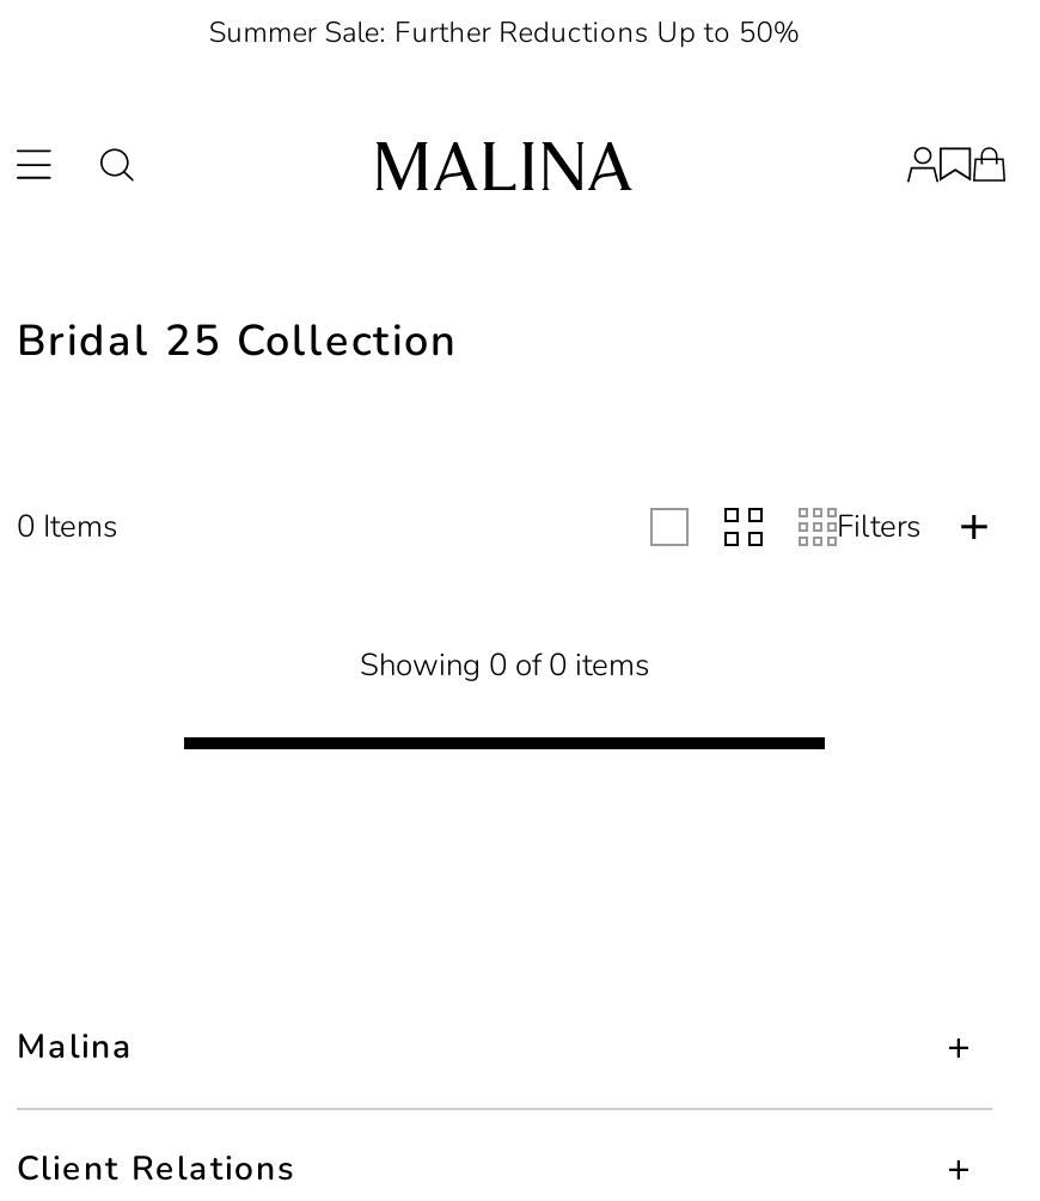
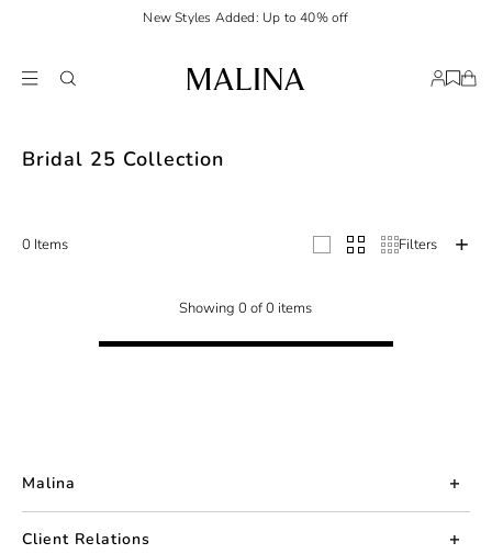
[209,13,800,51] Summer Sale: Further Reductions Up to 50% -> [143,9,349,26] New Styles Added: Up to 40% off

